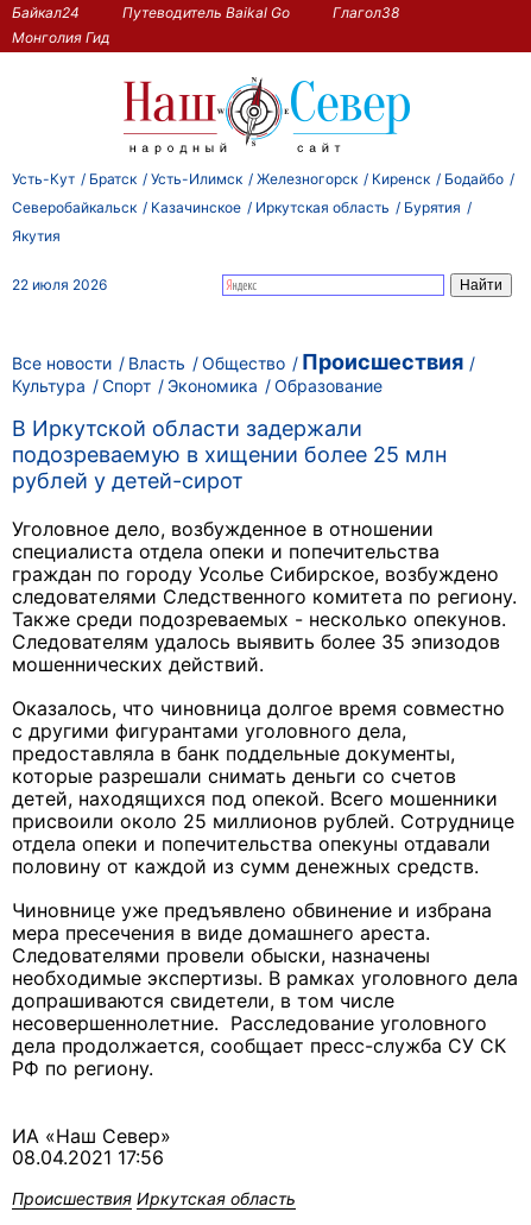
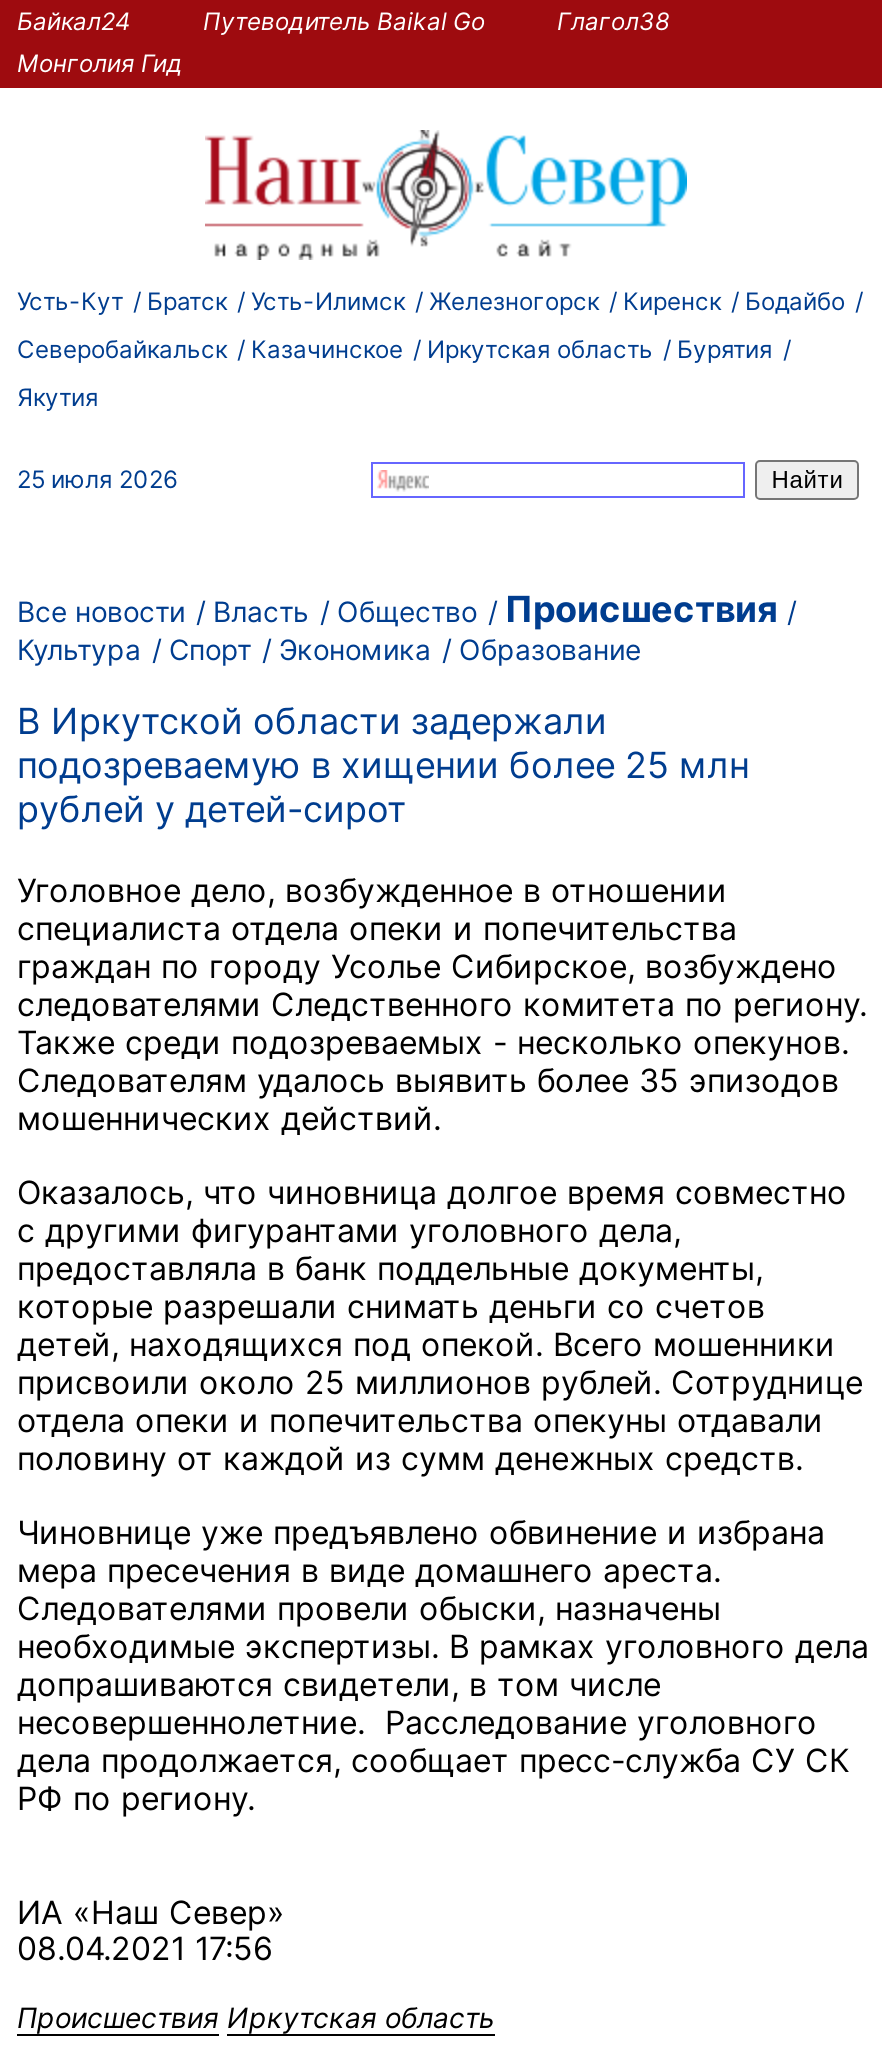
[12,275,107,293] 22 июля 2026 -> [17,463,177,493] 25 июля 2026

